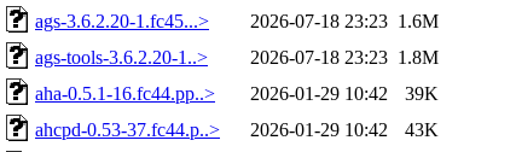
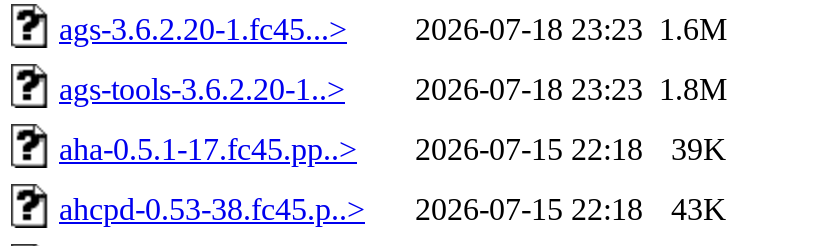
[35,83,388,104] aha-0.5.1-16.fc44.pp..> | 2026-01-29 10:42 -> [59,132,643,166] aha-0.5.1-17.fc45.pp..> | 2026-07-15 22:18
[35,119,388,140] ahcpd-0.53-37.fc44.p..> | 2026-01-29 10:42 -> [59,192,643,226] ahcpd-0.53-38.fc45.p..> | 2026-07-15 22:18

